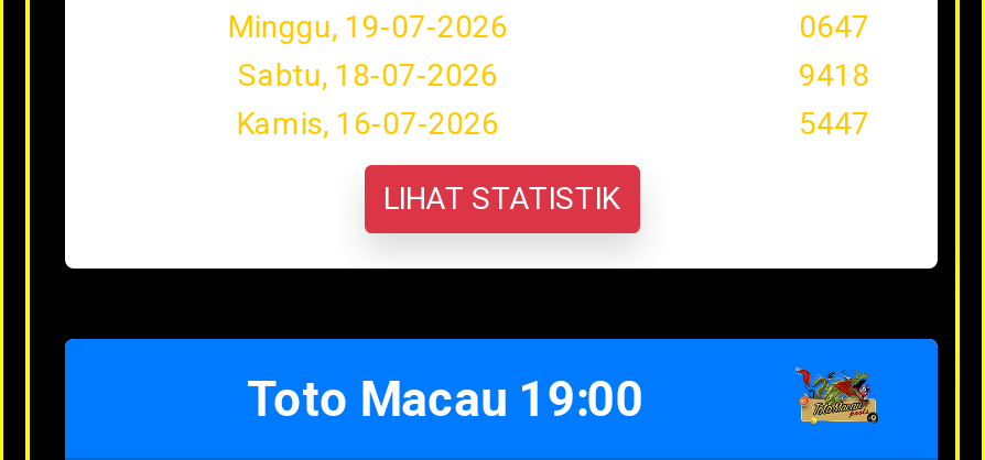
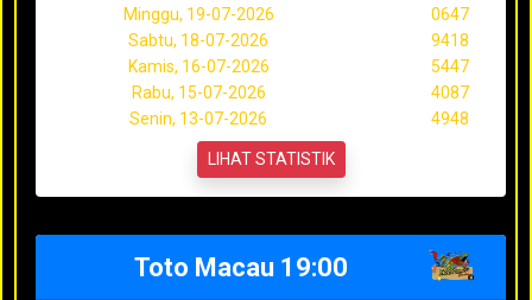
none -> [130,83,469,128] Rabu, 15-07-2026 | 4087 | Senin, 13-07-2026 | 4948

